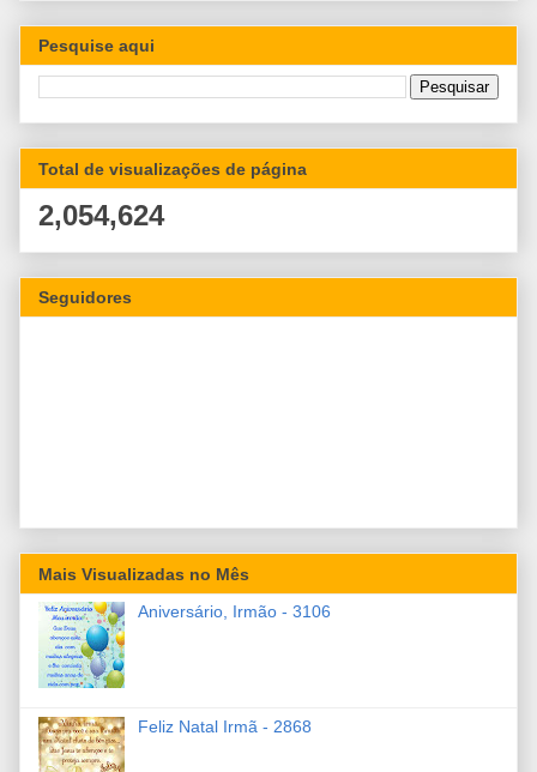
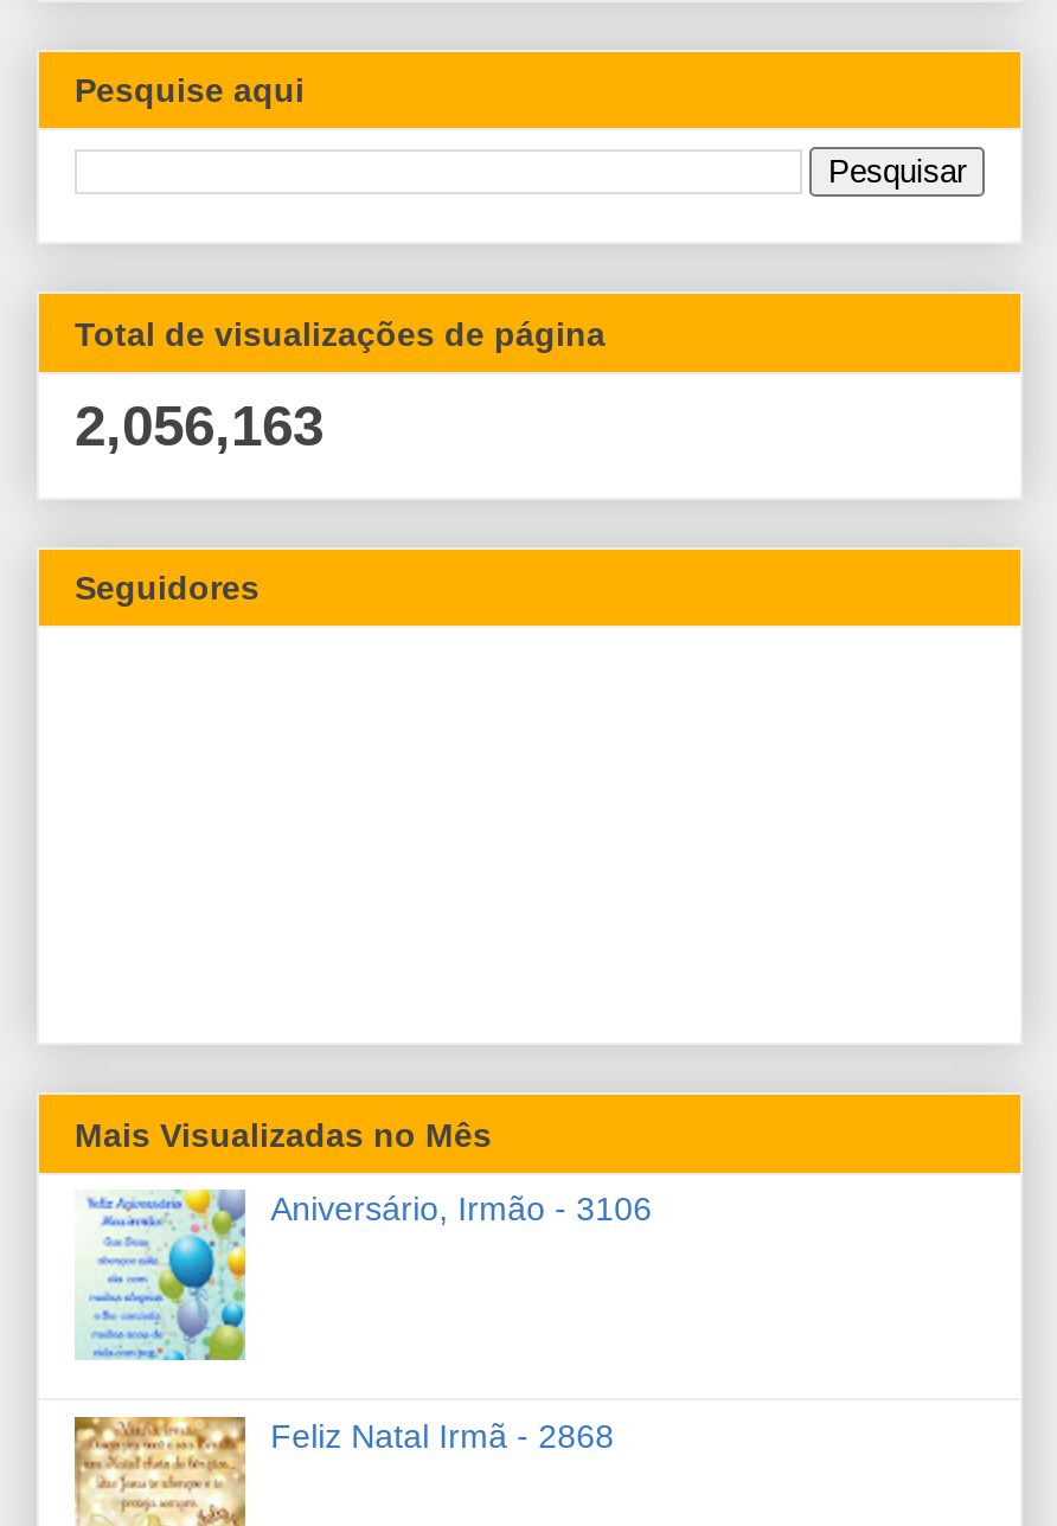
[38,199,164,231] 2,054,624 -> [75,393,323,457] 2,056,163

